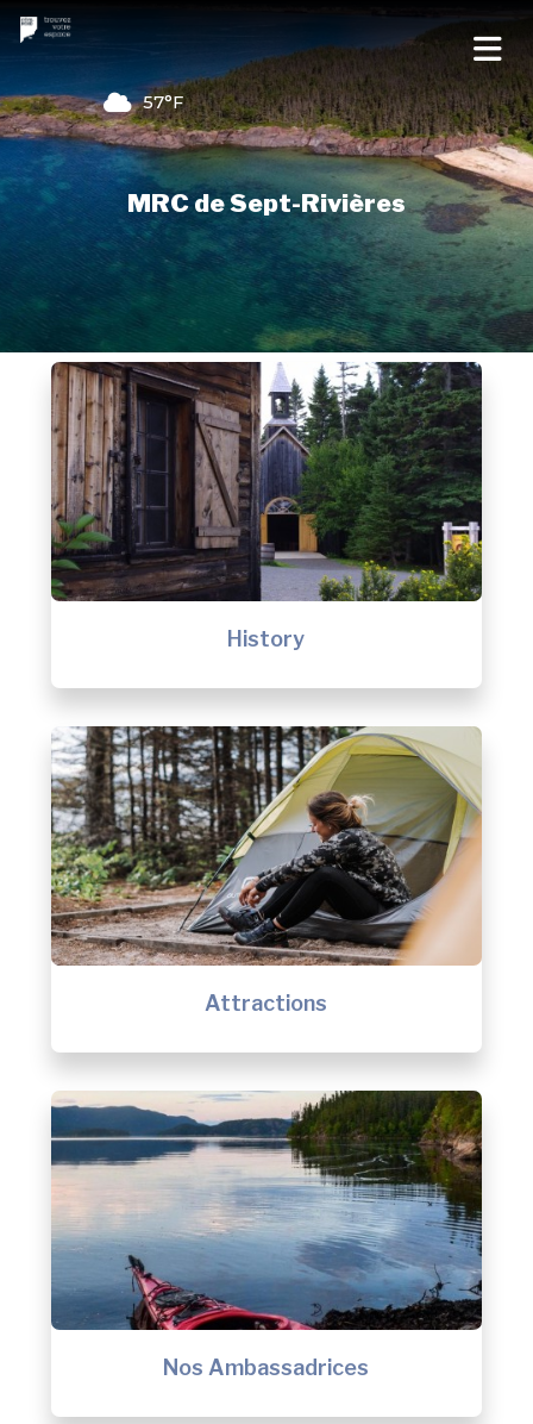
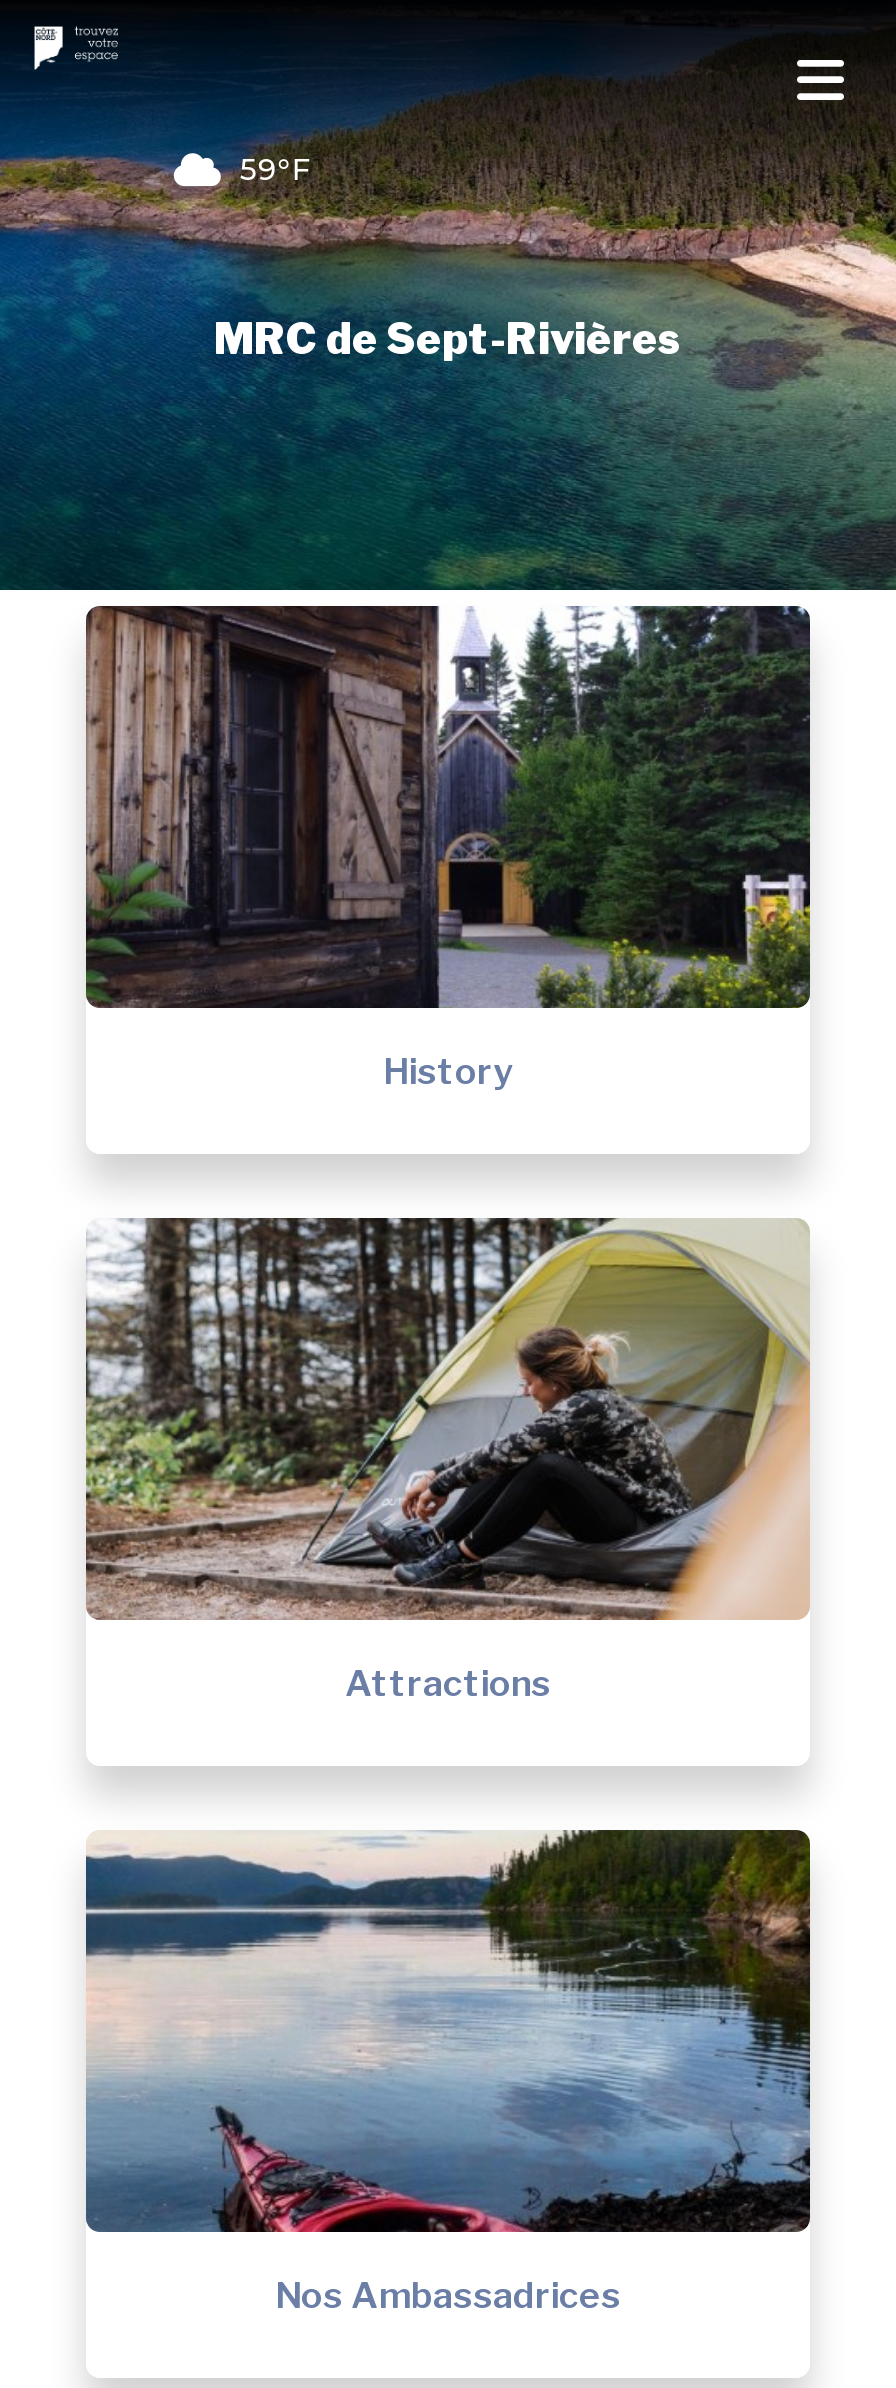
[143,92,183,113] 57°F -> [240,153,310,189] 59°F

